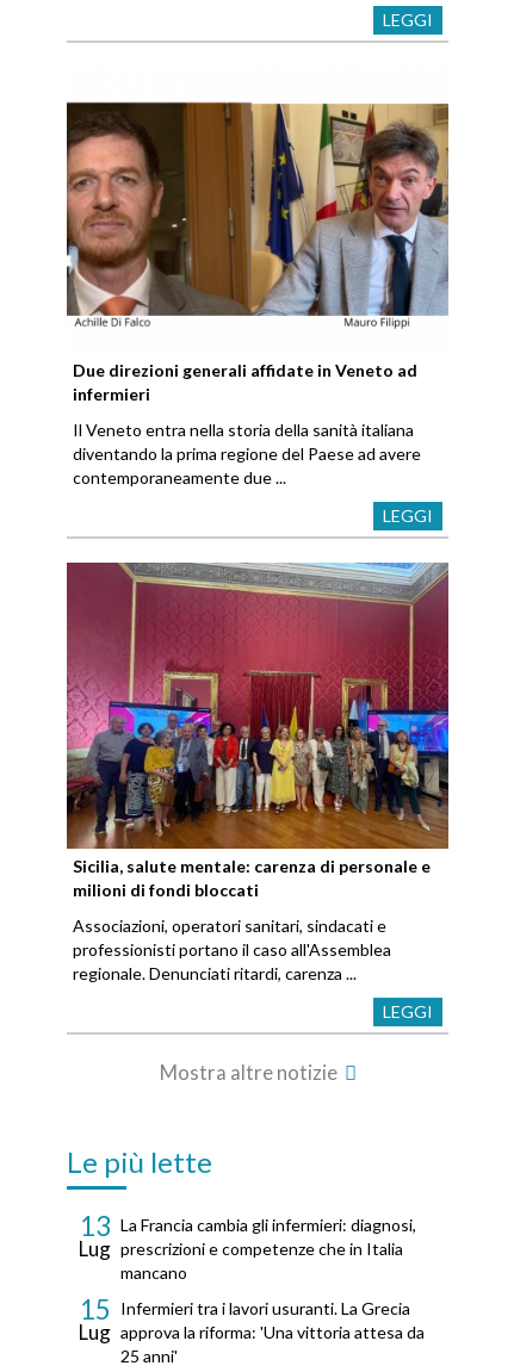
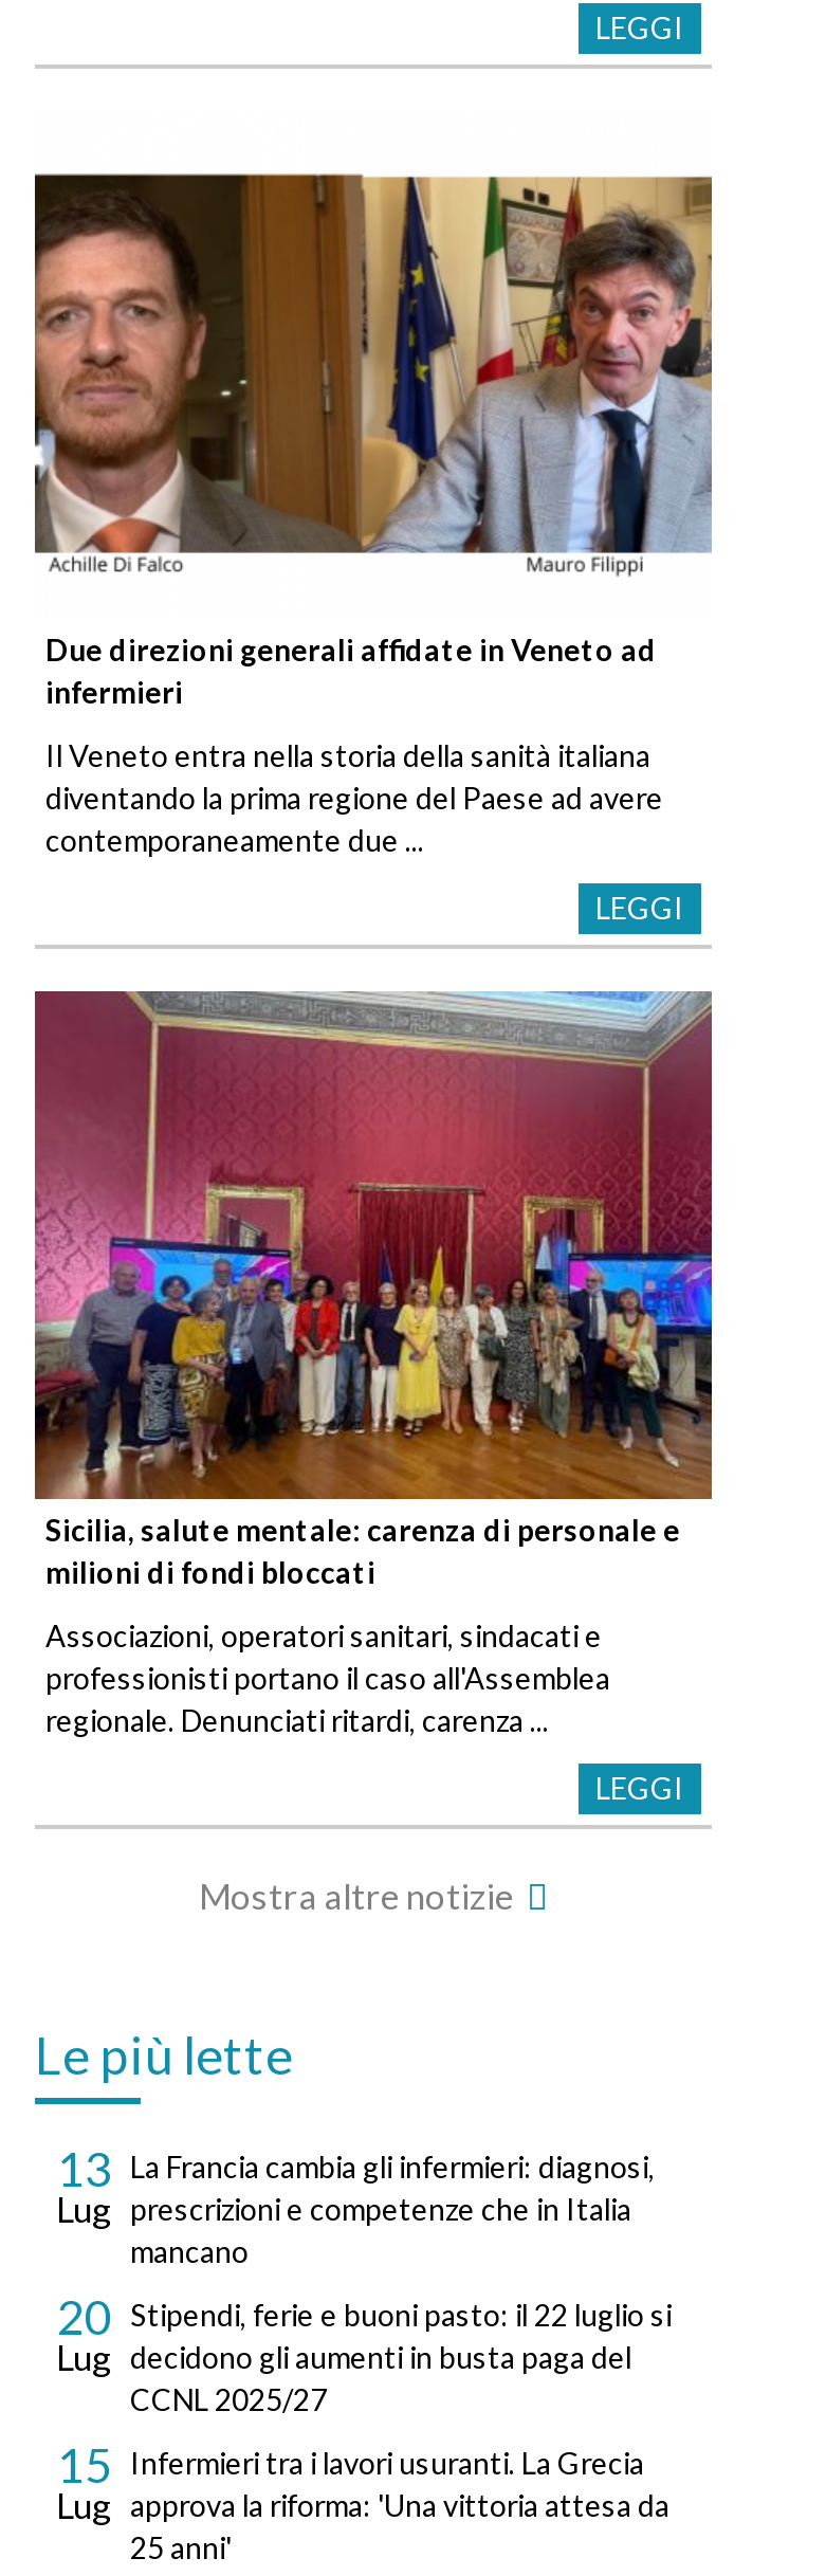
none -> [56,2289,113,2380] 20 | Lug
none -> [130,2297,672,2418] Stipendi, ferie e buoni pasto: il 22 luglio si | decidono gli aumenti in busta paga del | CCNL 2025/27

